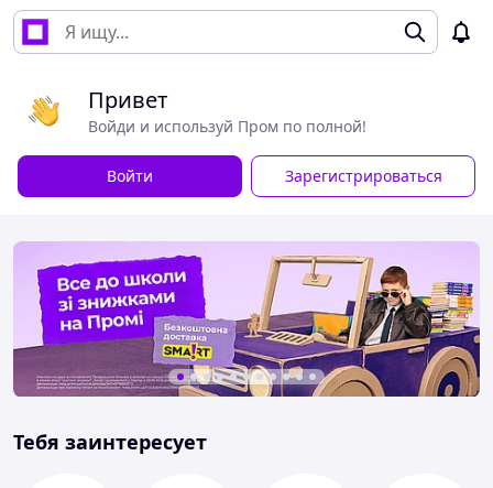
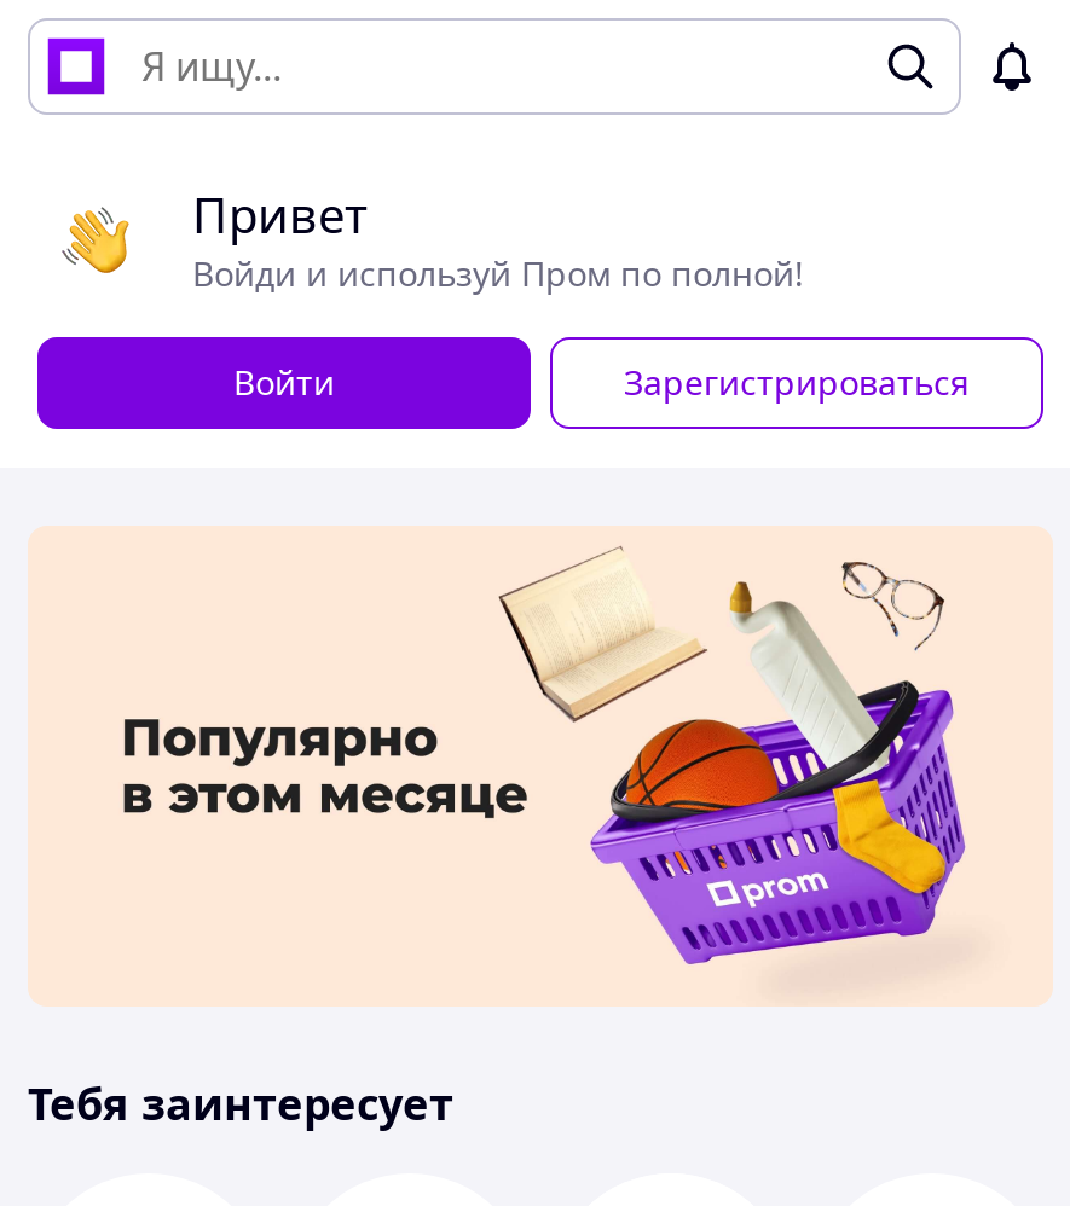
[12,241,481,398] [image] -> [30,528,1051,1007] [image]

